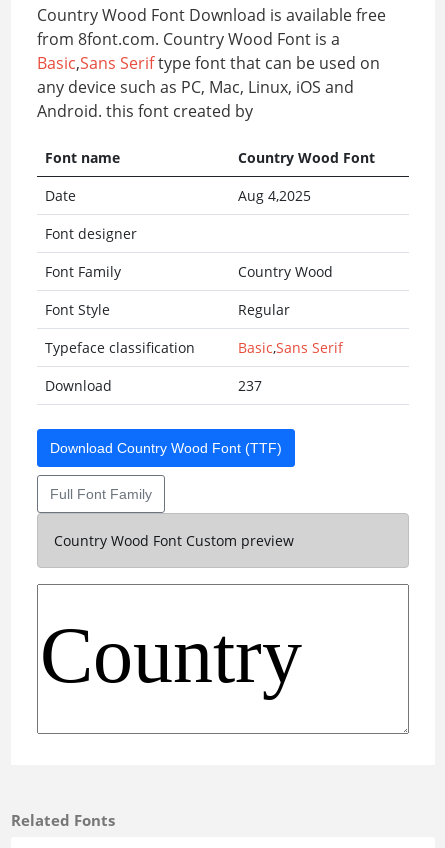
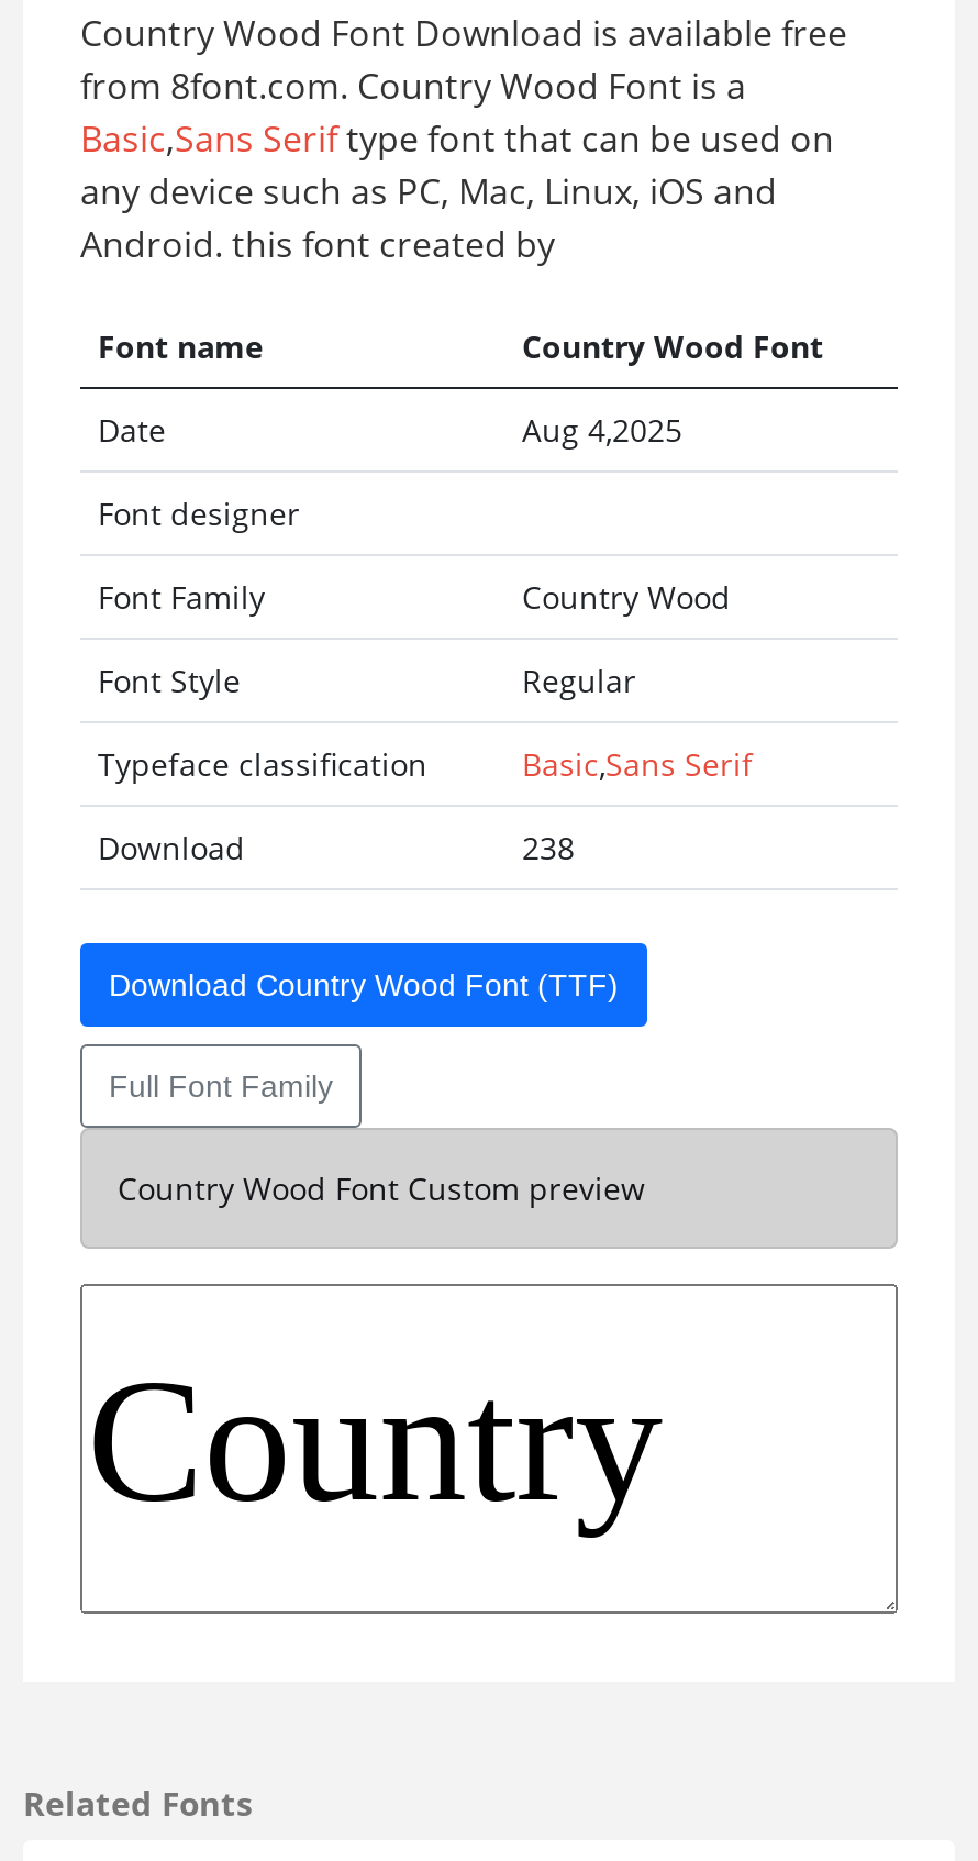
[238,376,262,395] 237 -> [522,827,575,869] 238

